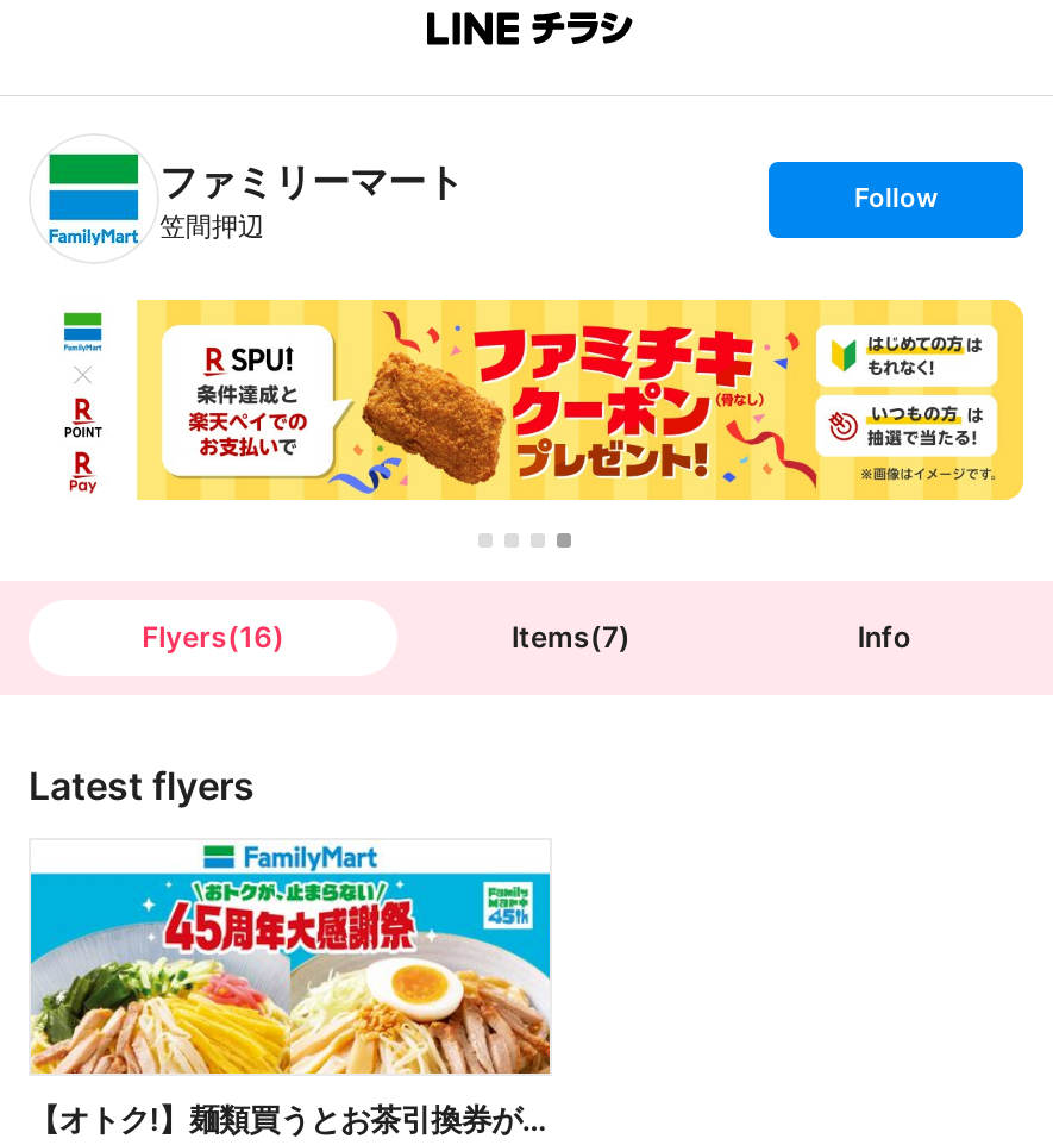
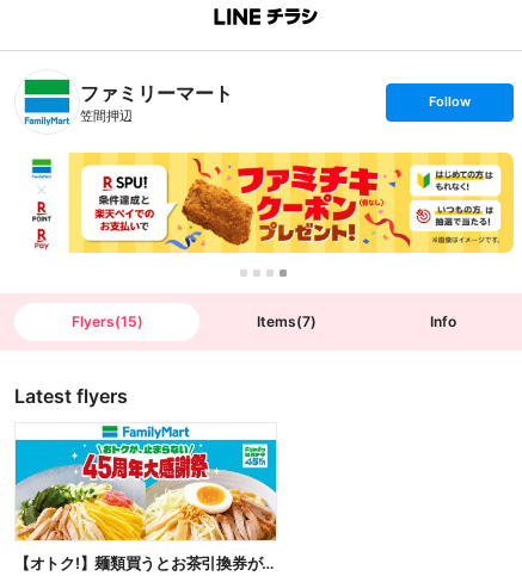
[142,618,285,654] Flyers(16) -> [71,312,143,330] Flyers(15)

